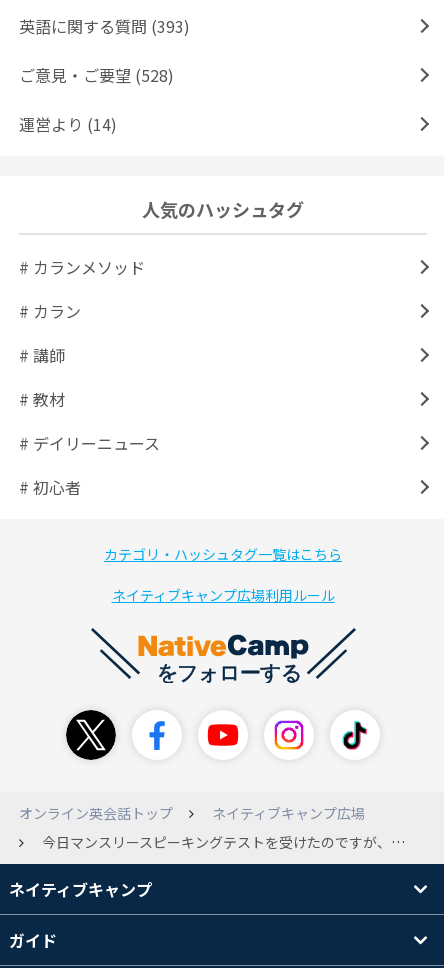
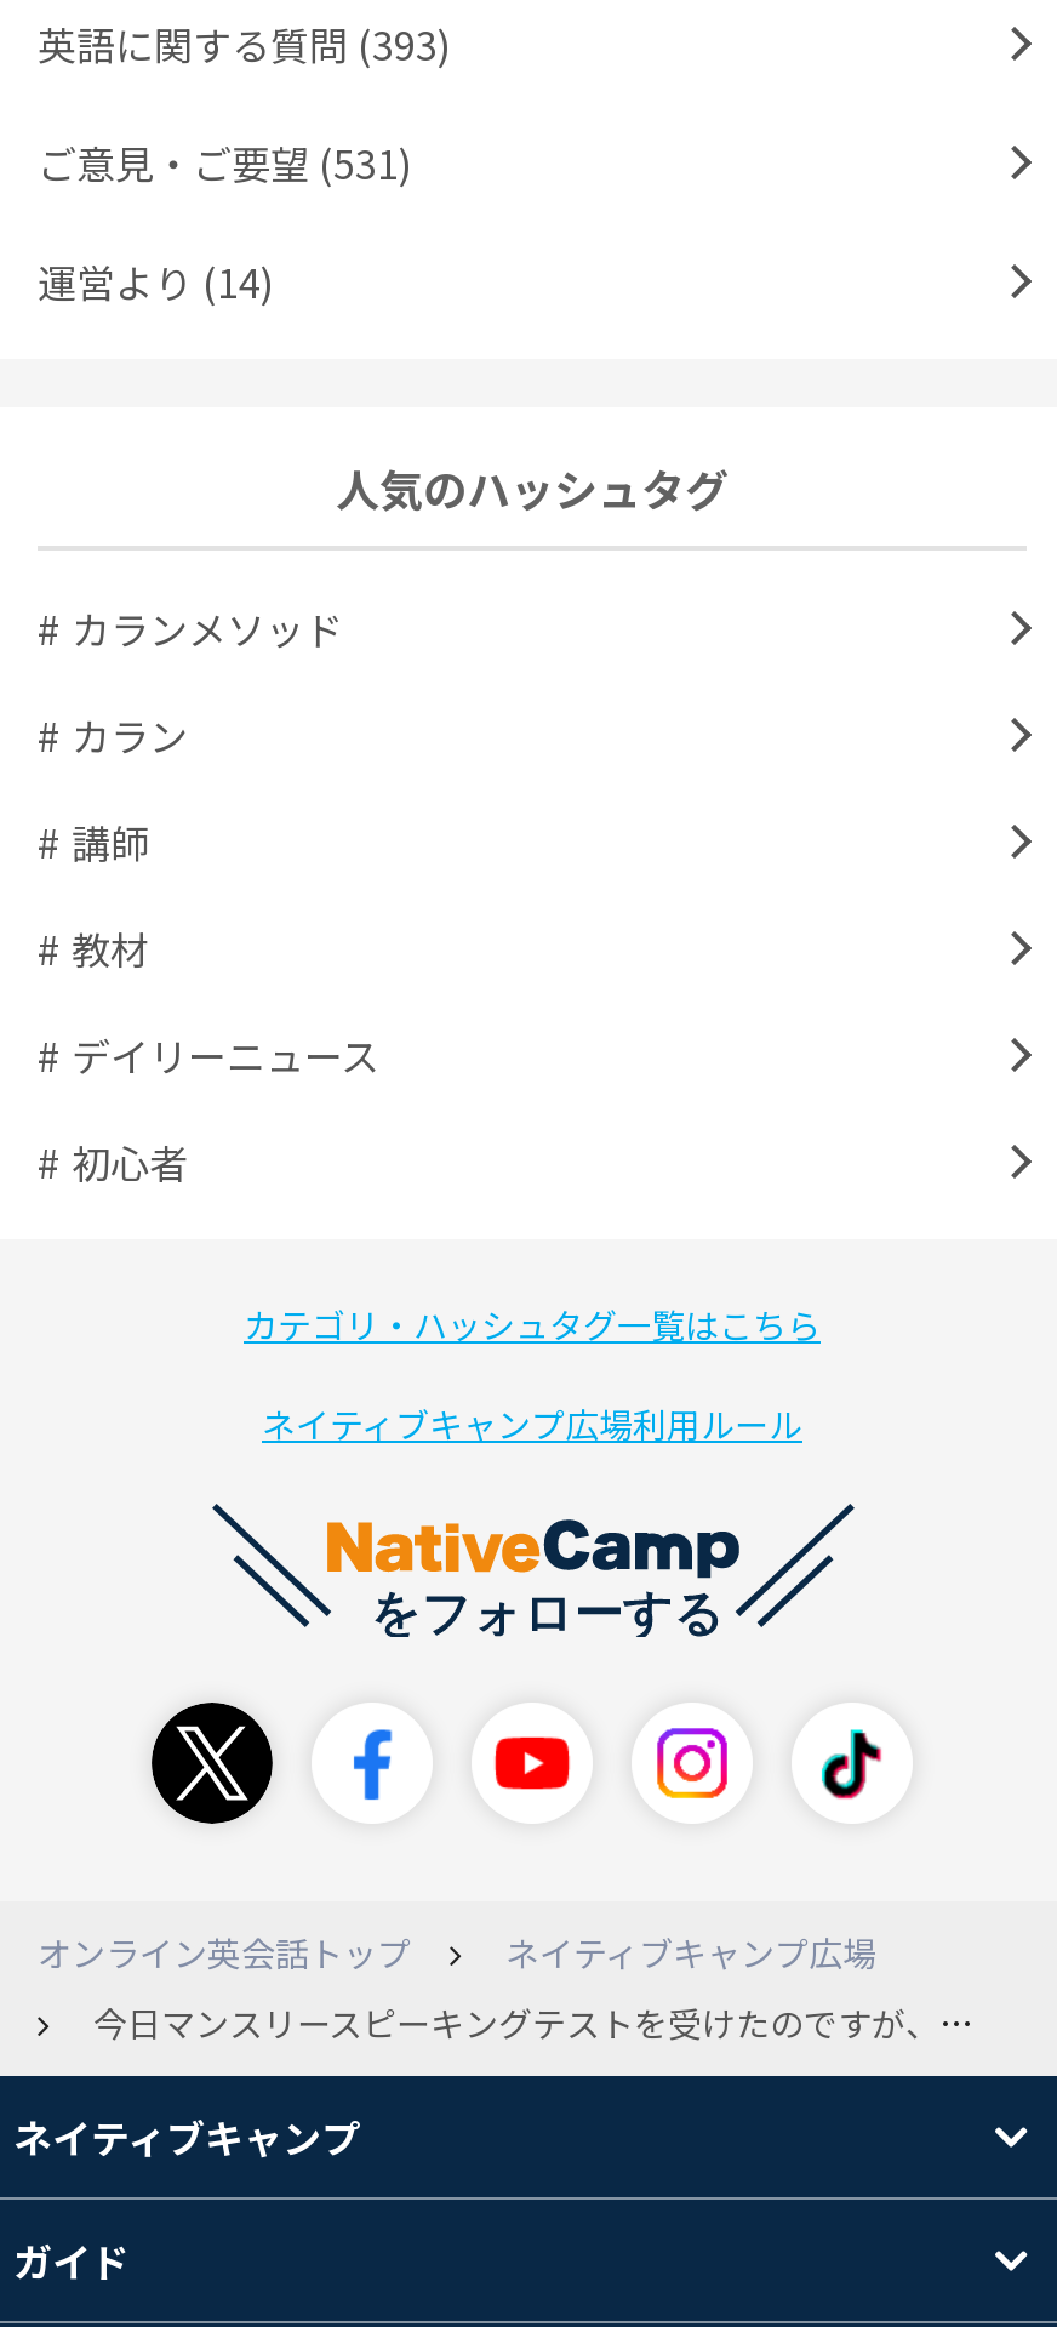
[19,63,174,87] ご意見・ご要望 (528) -> [38,134,413,192] ご意見・ご要望 (531)

